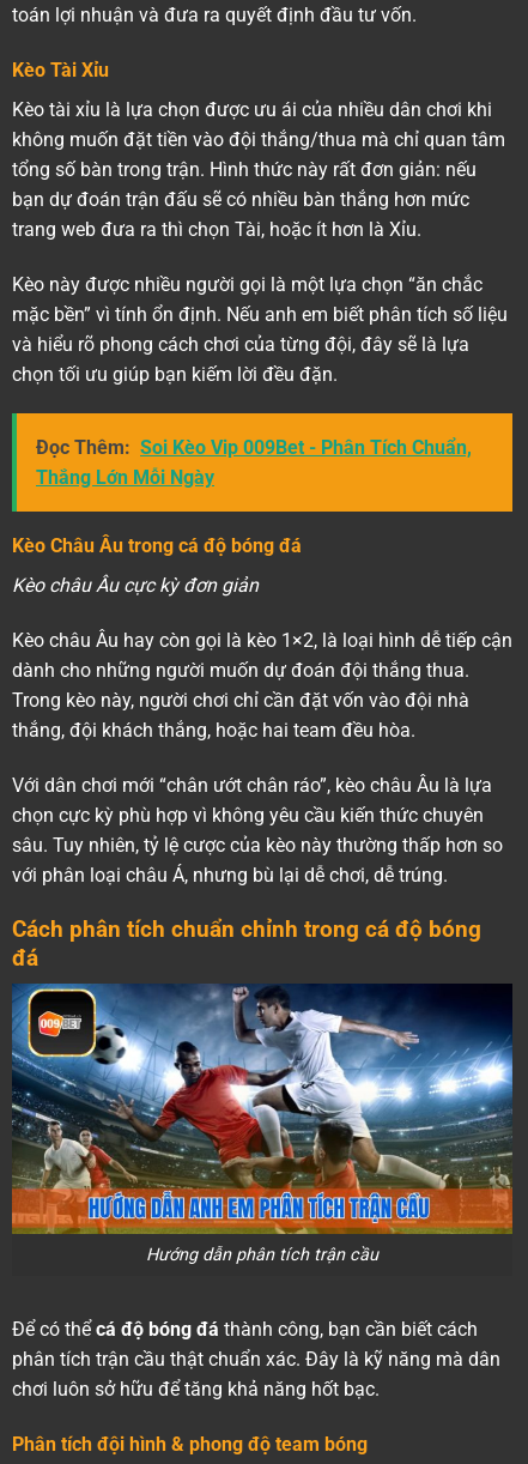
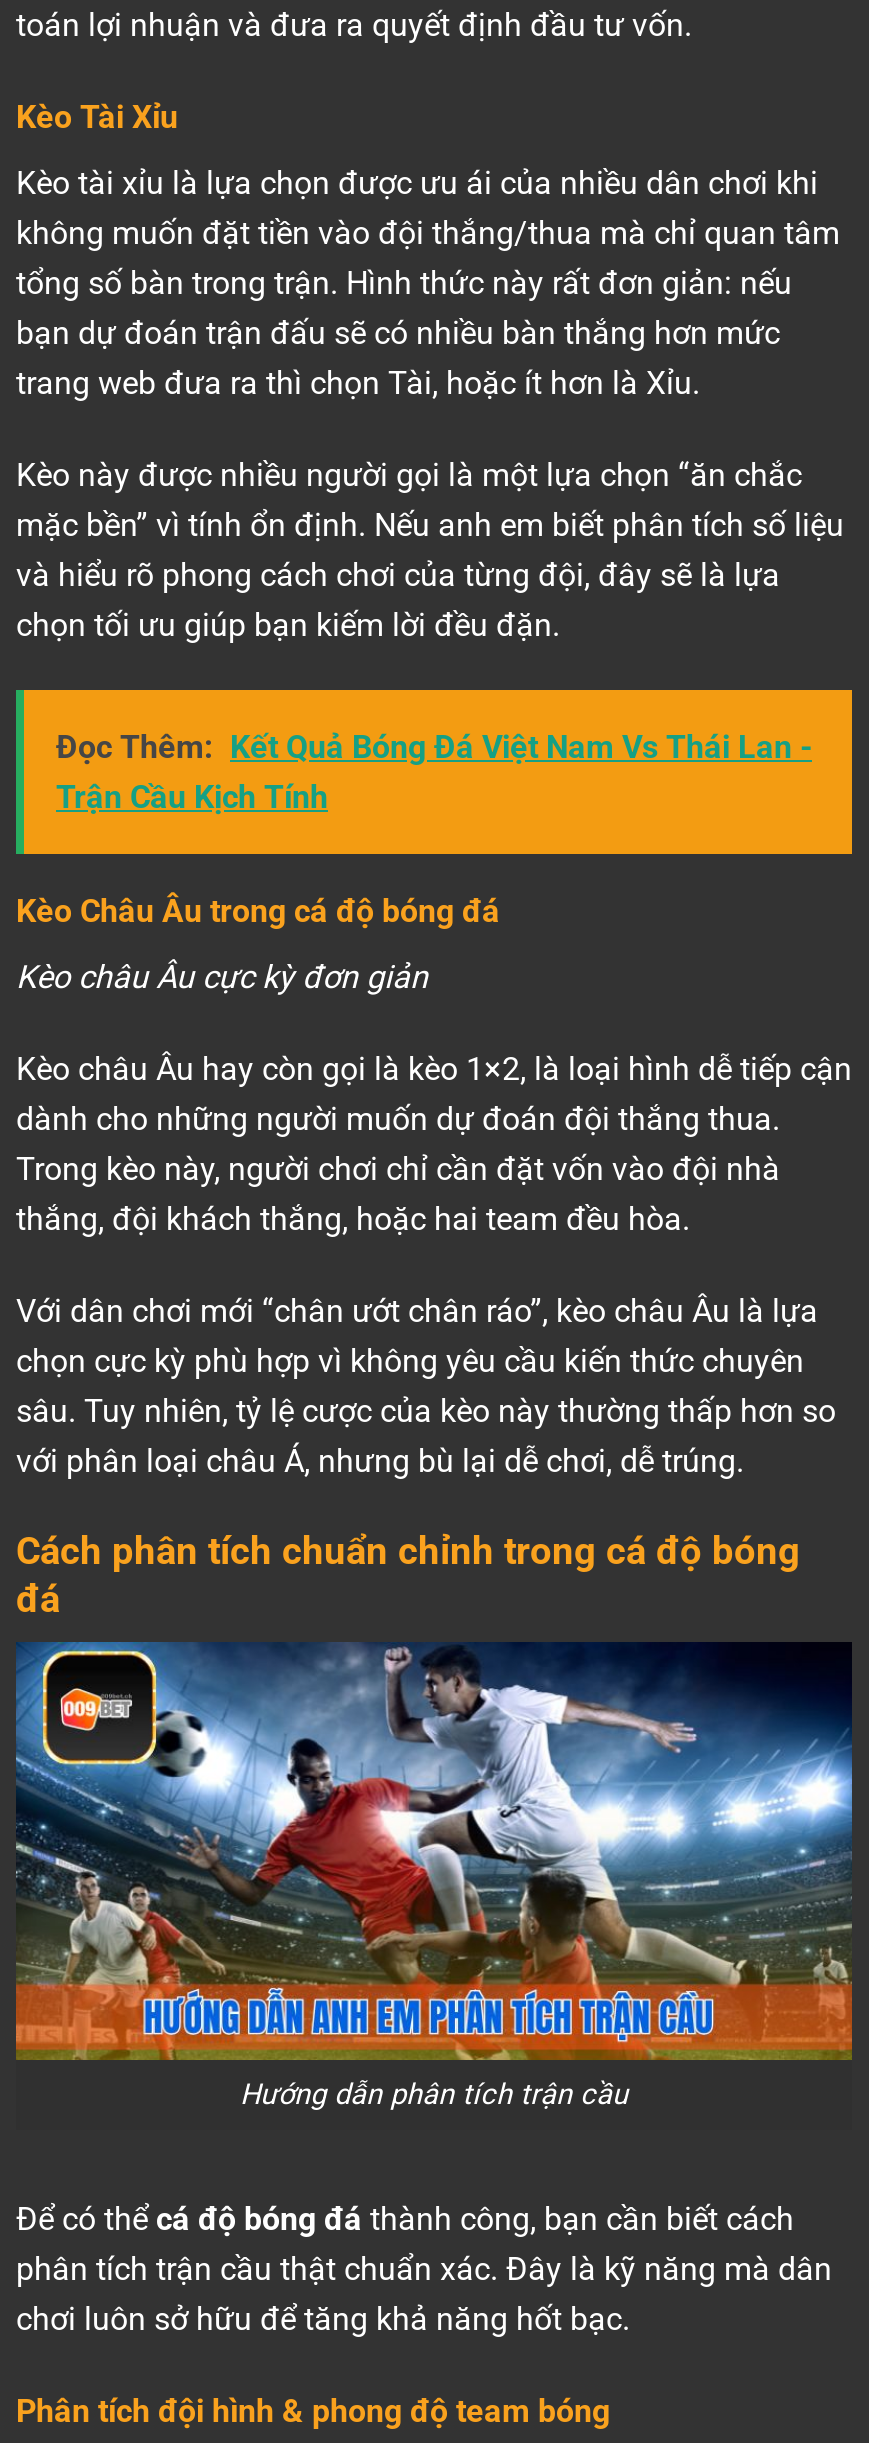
[36,437,472,489] Đọc Thêm: Soi Kèo Vip 009Bet - Phân Tích Chuẩn, | Thắng Lớn Mỗi Ngày -> [56,729,812,817] Đọc Thêm: Kết Quả Bóng Đá Việt Nam Vs Thái Lan - | Trận Cầu Kịch Tính

